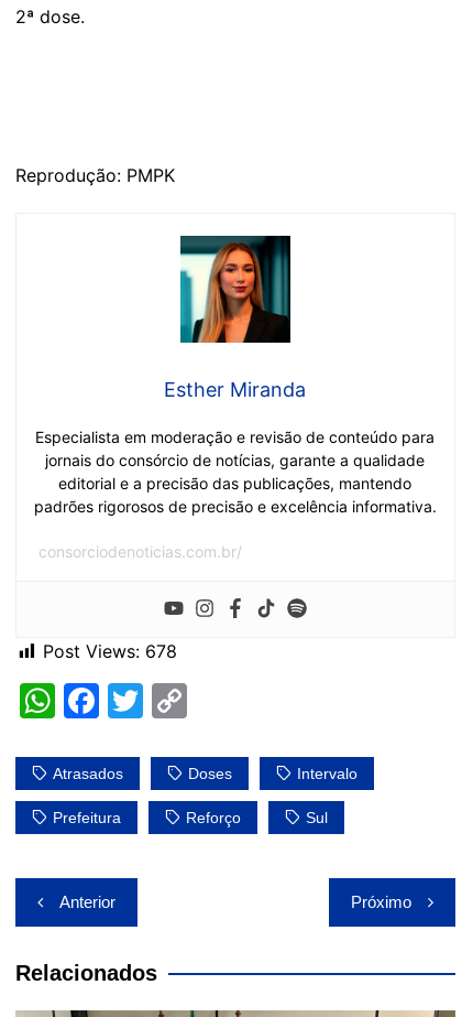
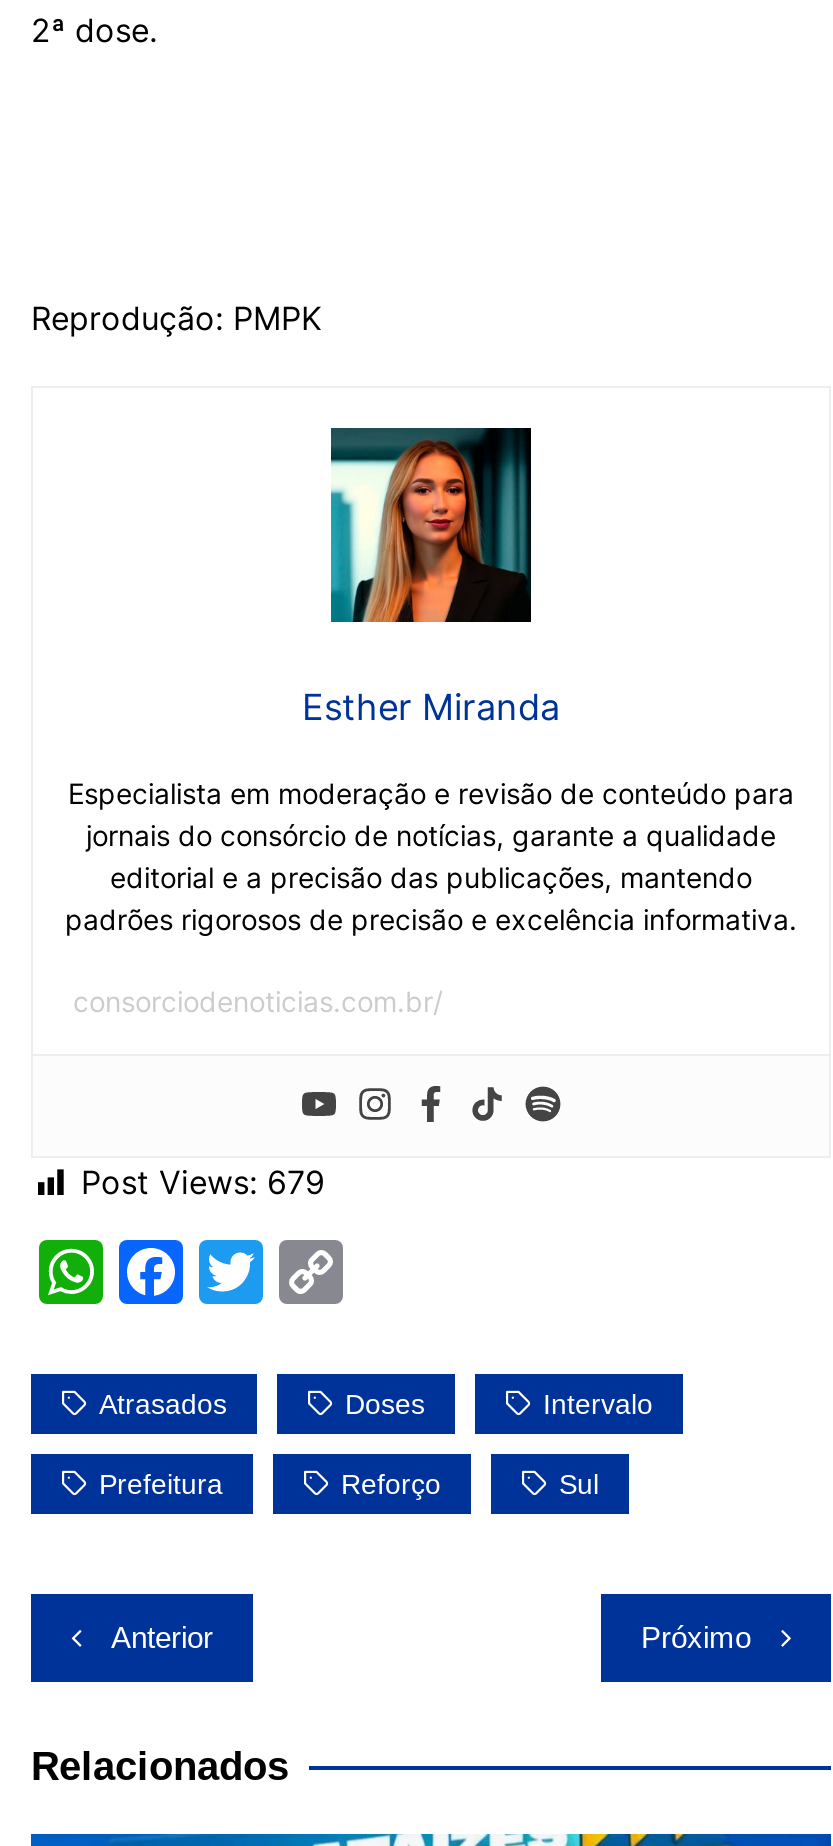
[43,640,177,662] Post Views: 678 -> [81,1162,325,1202] Post Views: 679

